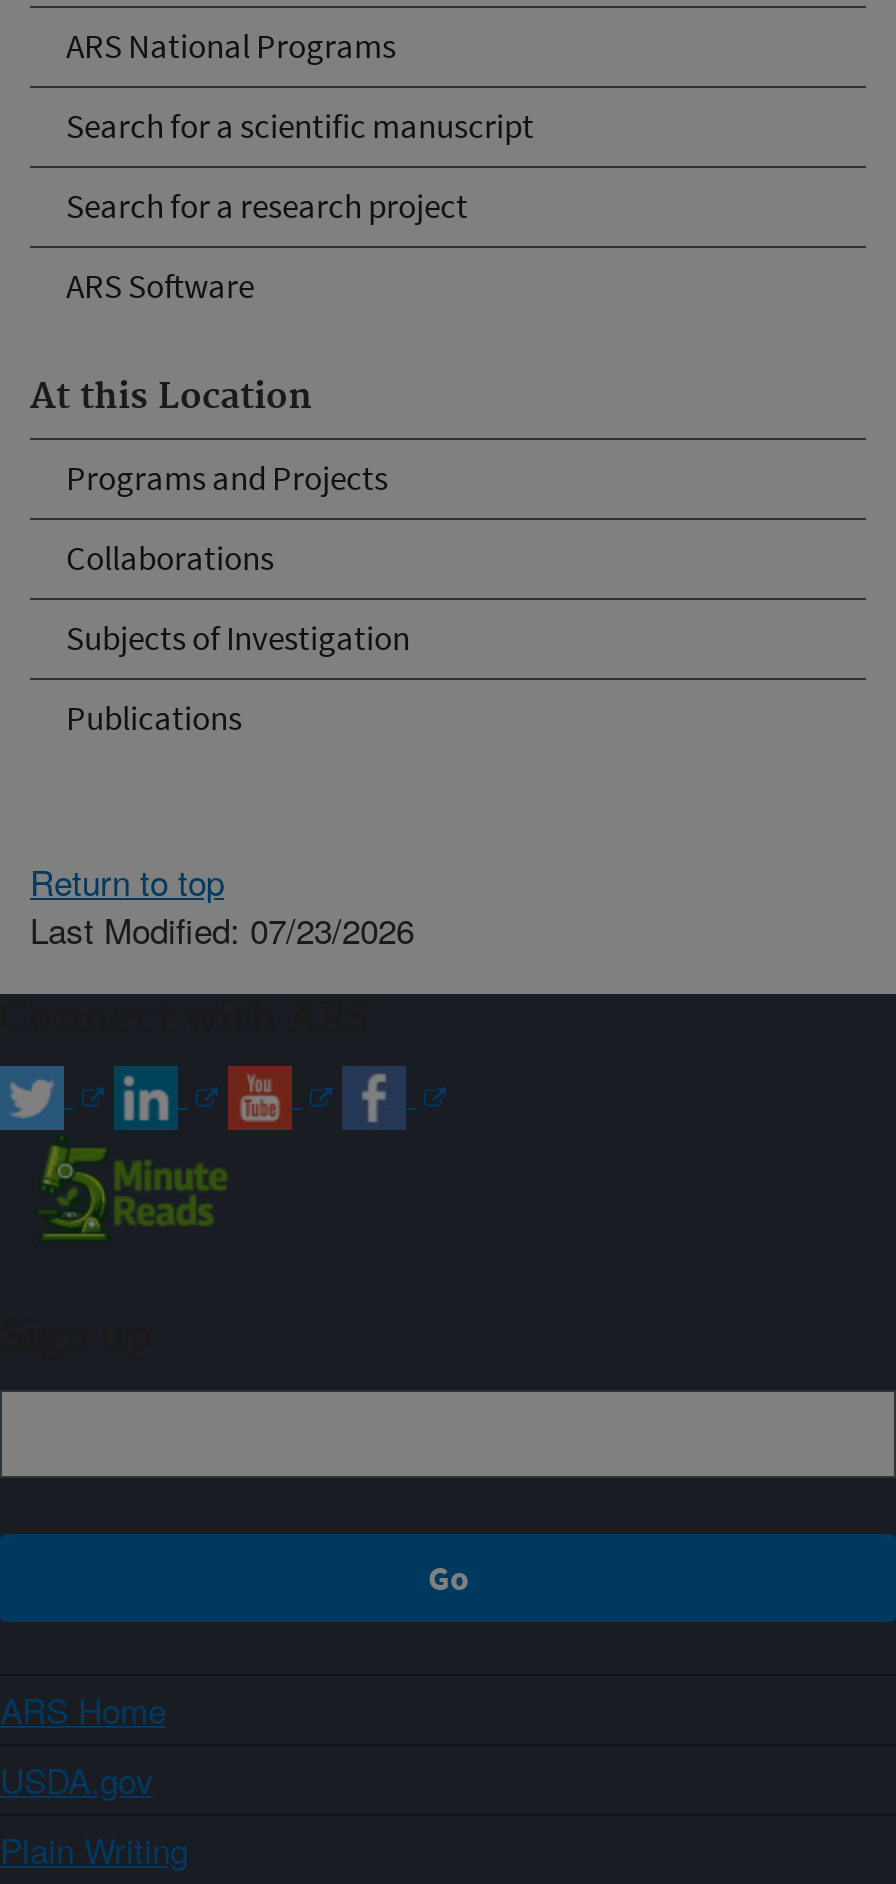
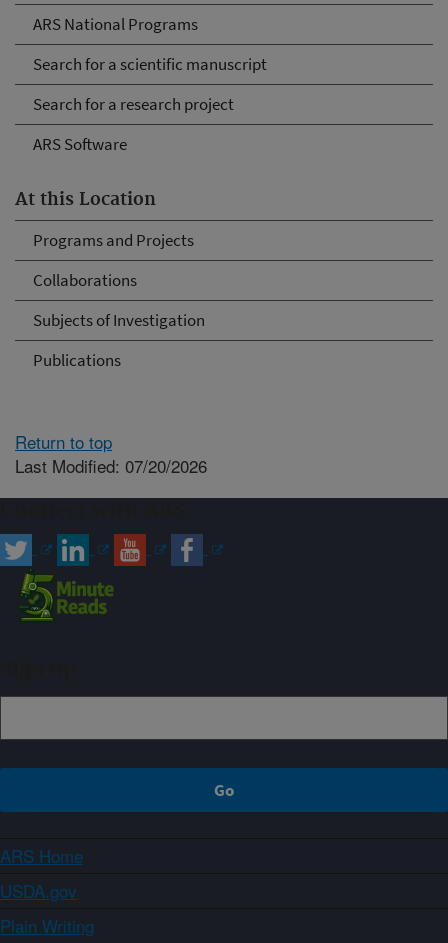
[30,903,414,953] Last Modified: 07/23/2026 -> [15,452,207,477] Last Modified: 07/20/2026

